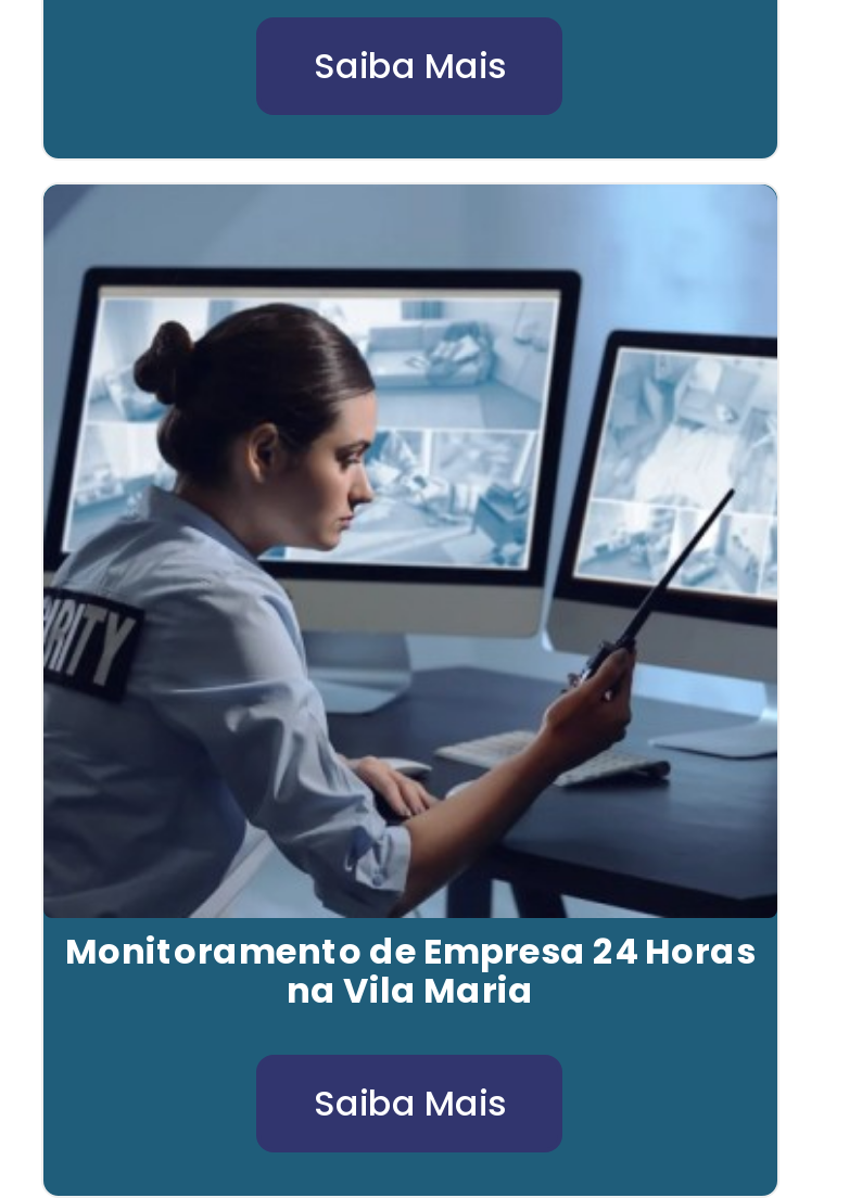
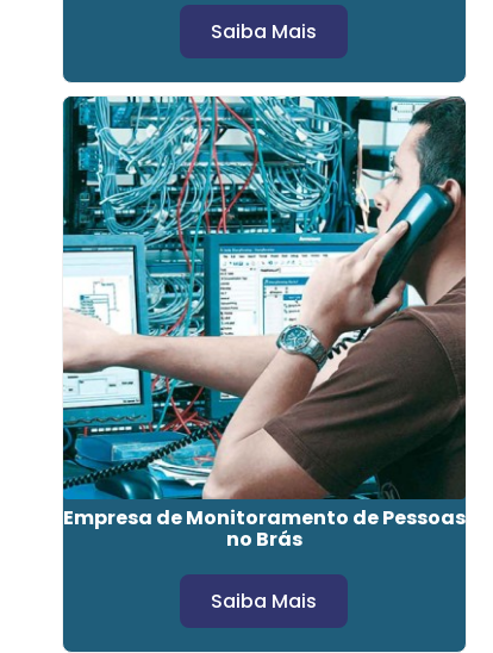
[41,184,779,1016] [image] | Monitoramento de Empresa 24 Horas | na Vila Maria -> [62,95,467,553] [image] | Empresa de Monitoramento de Pessoas | no Brás

